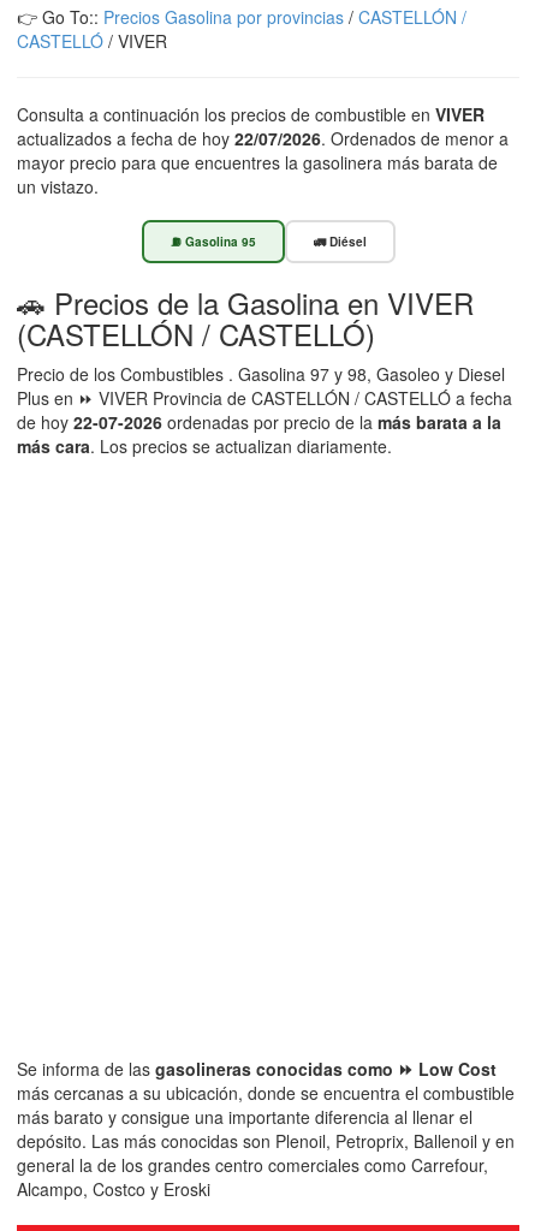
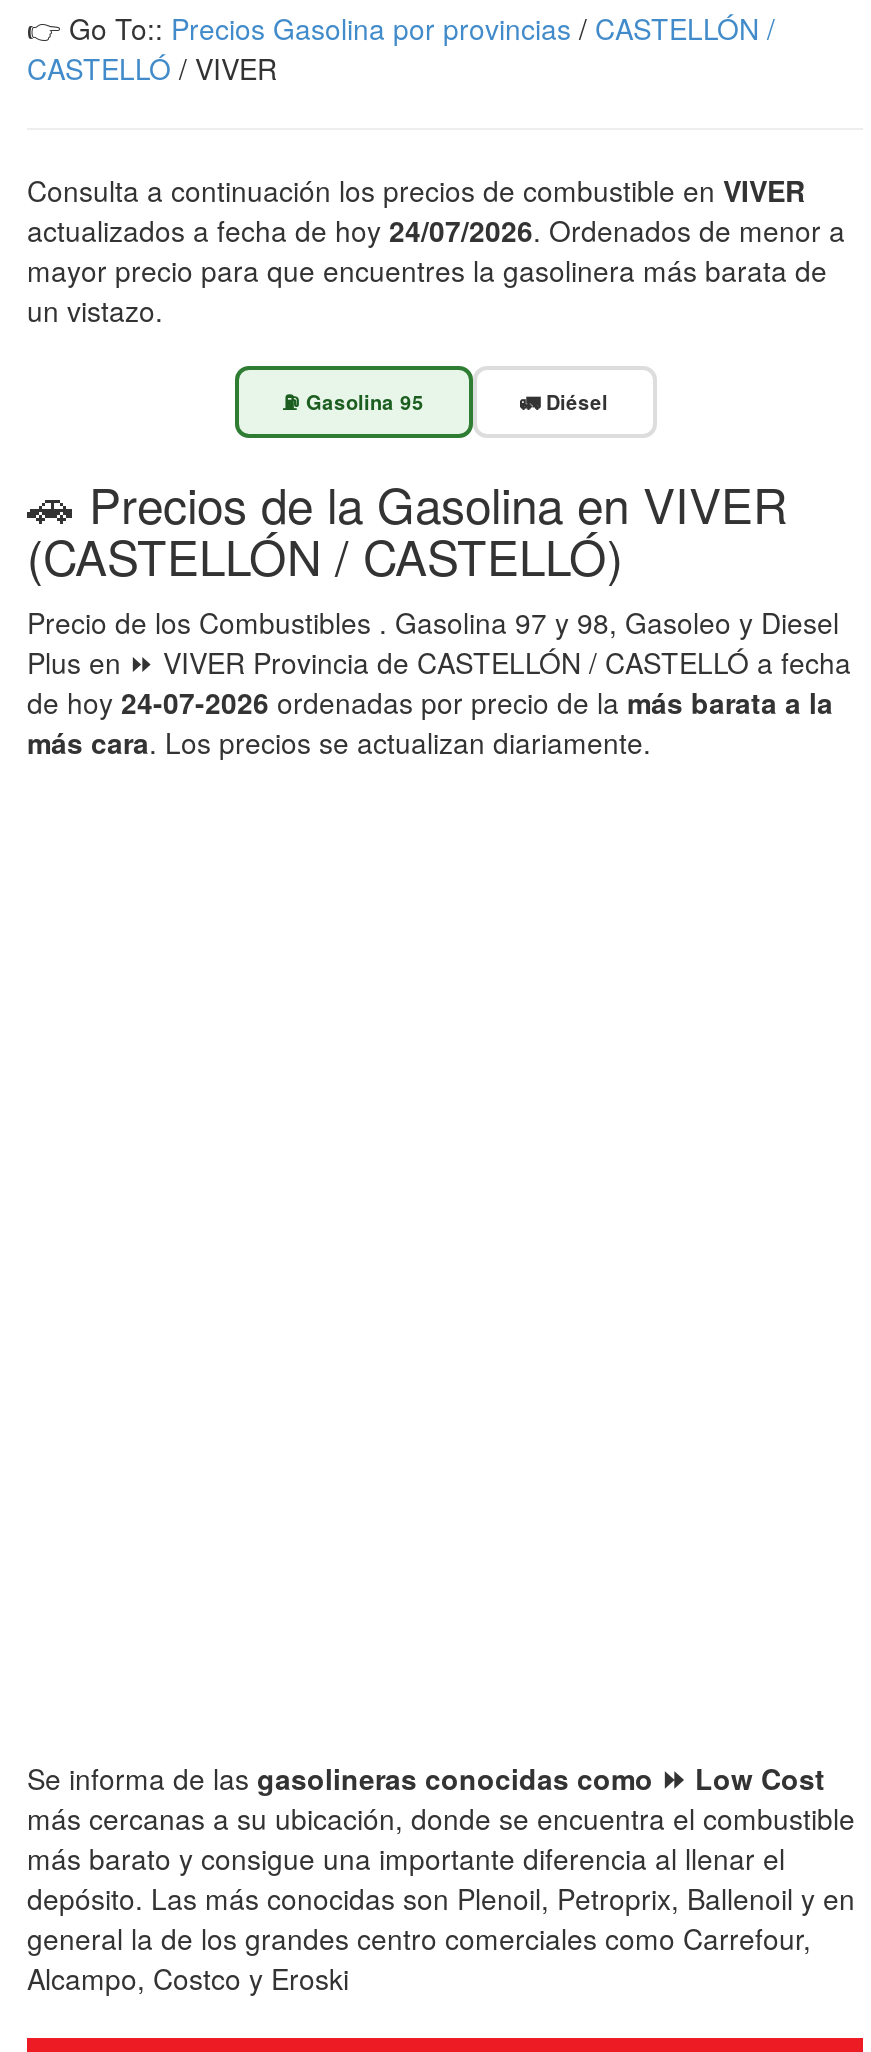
[17,126,509,150] actualizados a fecha de hoy 22/07/2026. Ordenados de menor a -> [27,210,845,250] actualizados a fecha de hoy 24/07/2026. Ordenados de menor a
[17,410,501,434] de hoy 22-07-2026 ordenadas por precio de la más barata a la -> [27,682,833,722] de hoy 24-07-2026 ordenadas por precio de la más barata a la

